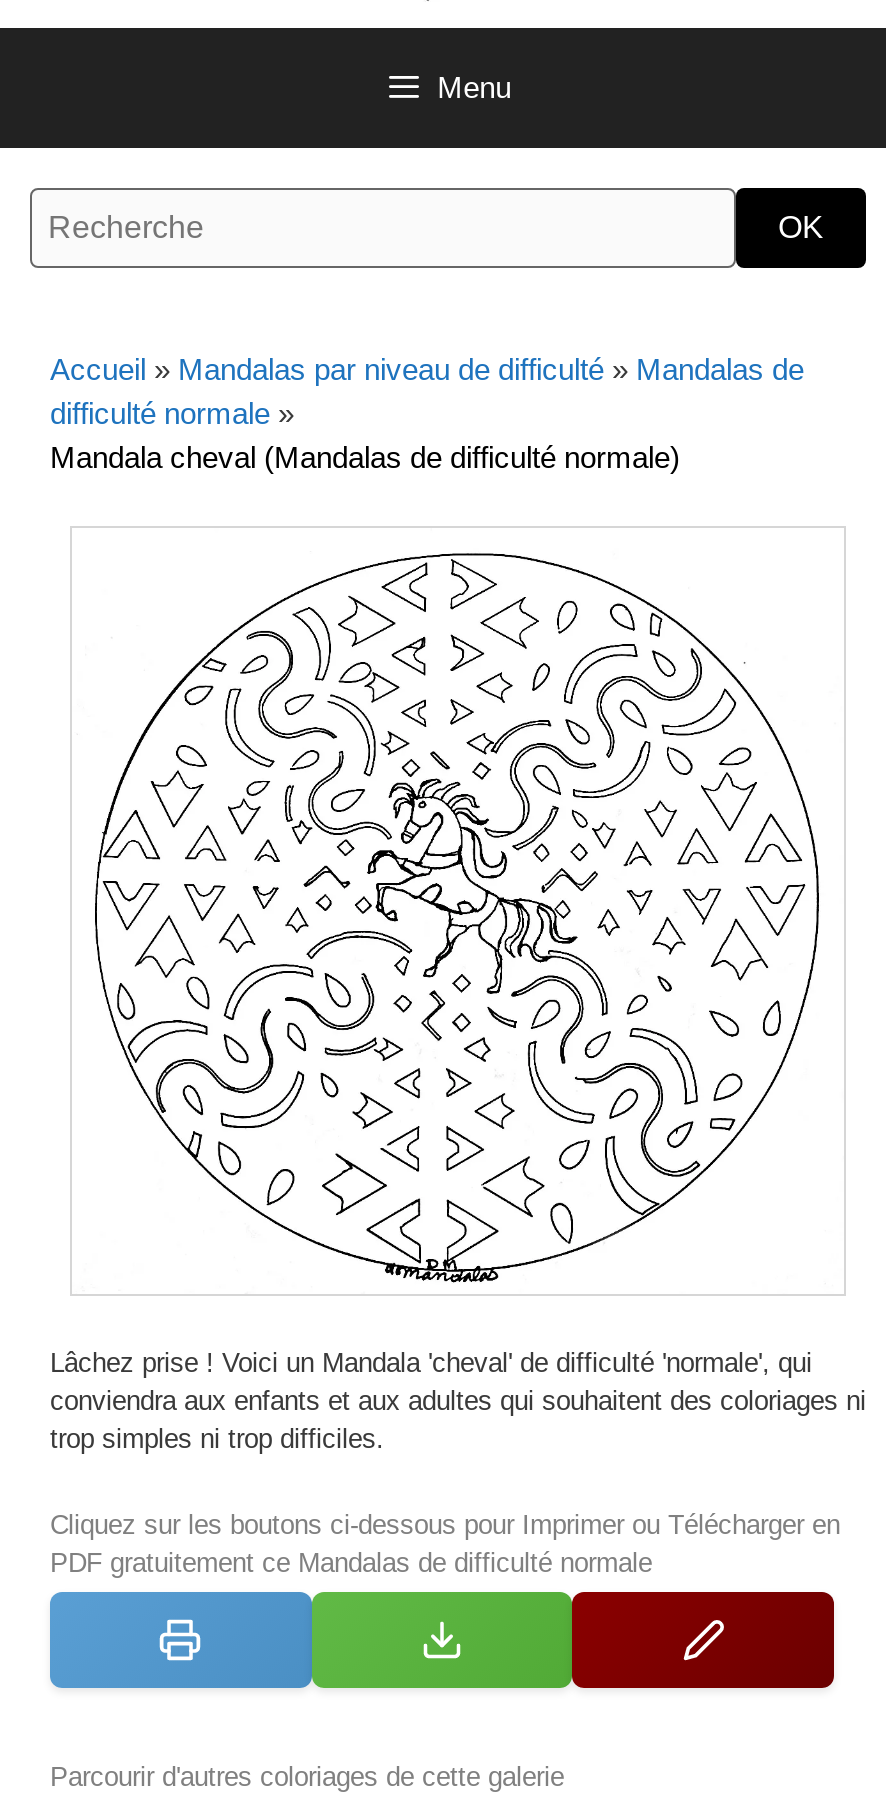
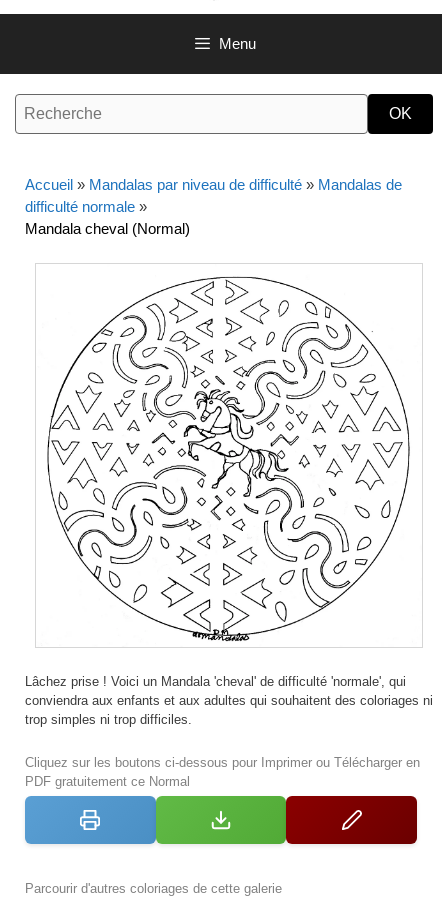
[50,440,680,474] Mandala cheval (Mandalas de difficulté normale) -> [25,220,190,237] Mandala cheval (Normal)
[50,1549,652,1579] PDF gratuitement ce Mandalas de difficulté normale -> [25,774,190,789] PDF gratuitement ce Normal

